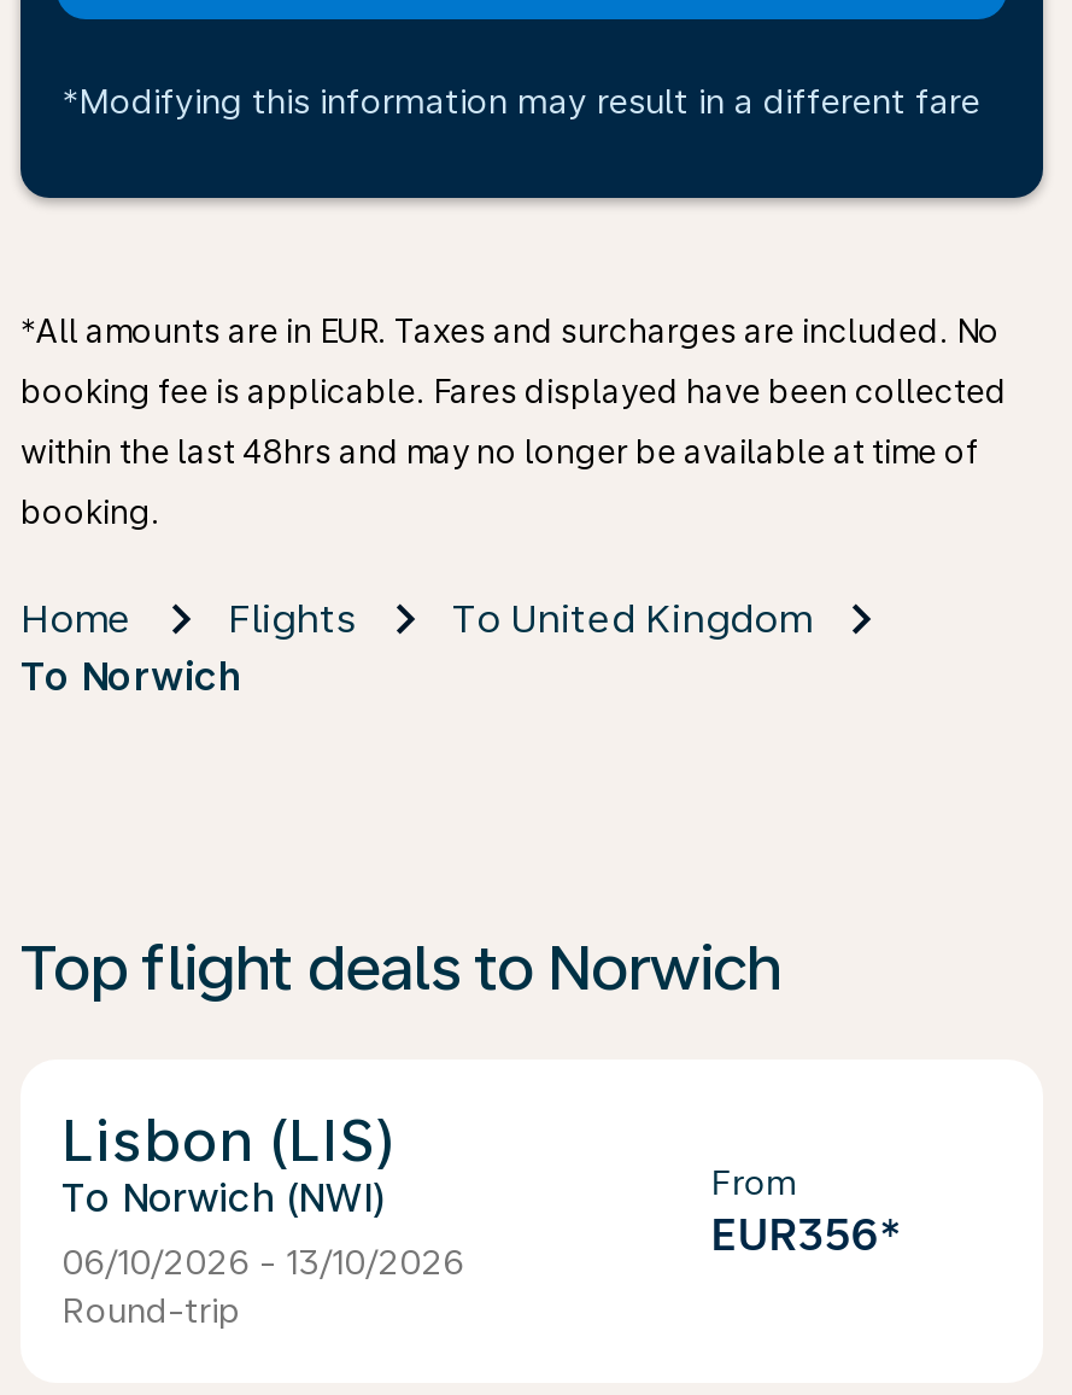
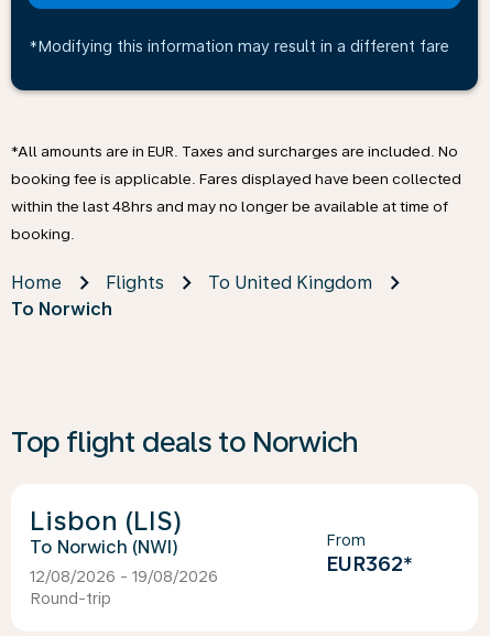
[710,1209,901,1260] EUR356* -> [326,552,413,575] EUR362*
[61,1243,464,1282] 06/10/2026 - 13/10/2026 -> [30,568,218,585] 12/08/2026 - 19/08/2026

